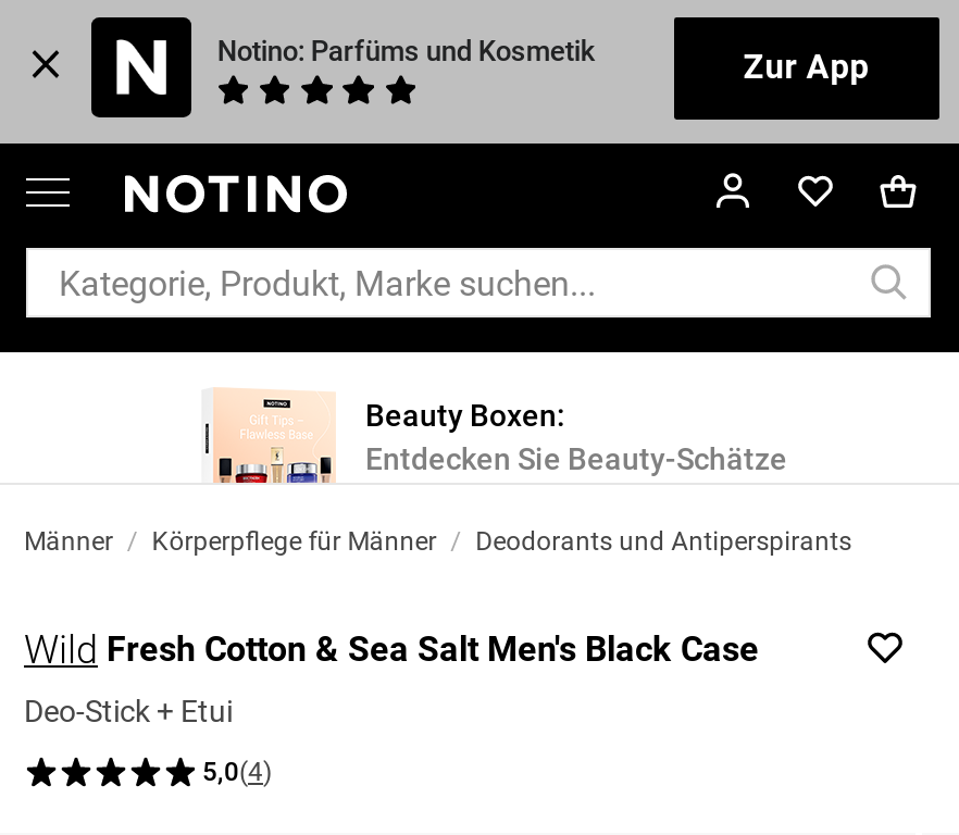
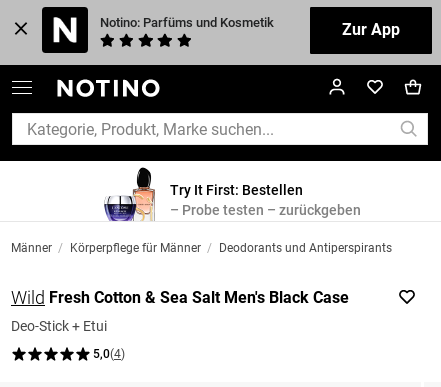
[202,367,787,485] [image] | Beauty Boxen: | Entdecken Sie Beauty-Schätze -> [94,167,360,222] [image] | Try It First: Bestellen | – Probe testen – zurückgeben

